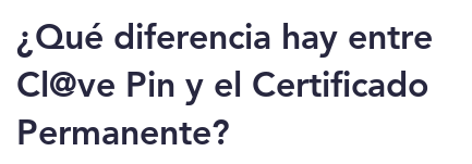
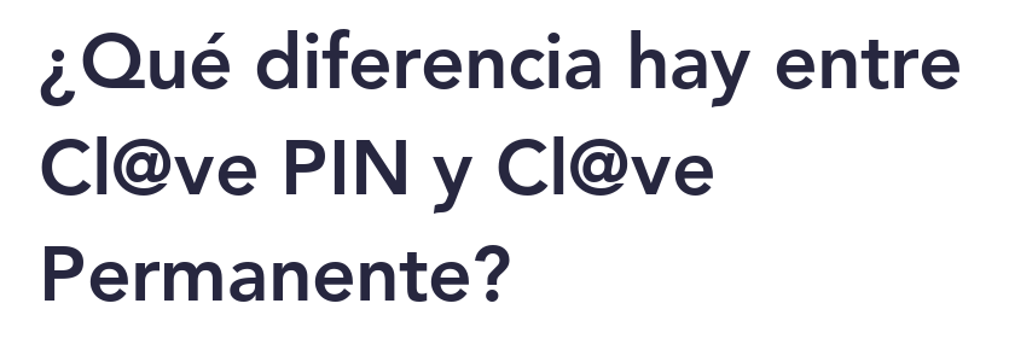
[16,63,429,106] Cl@ve Pin y el Certificado -> [39,119,715,216] Cl@ve PIN y Cl@ve

